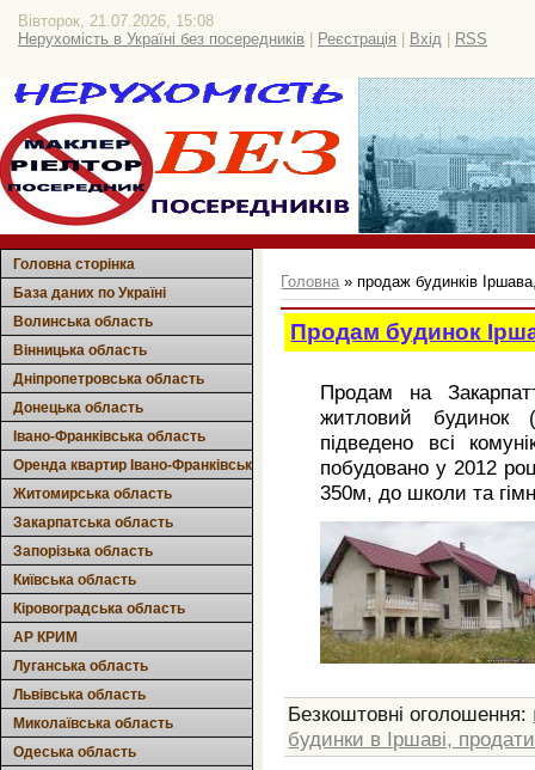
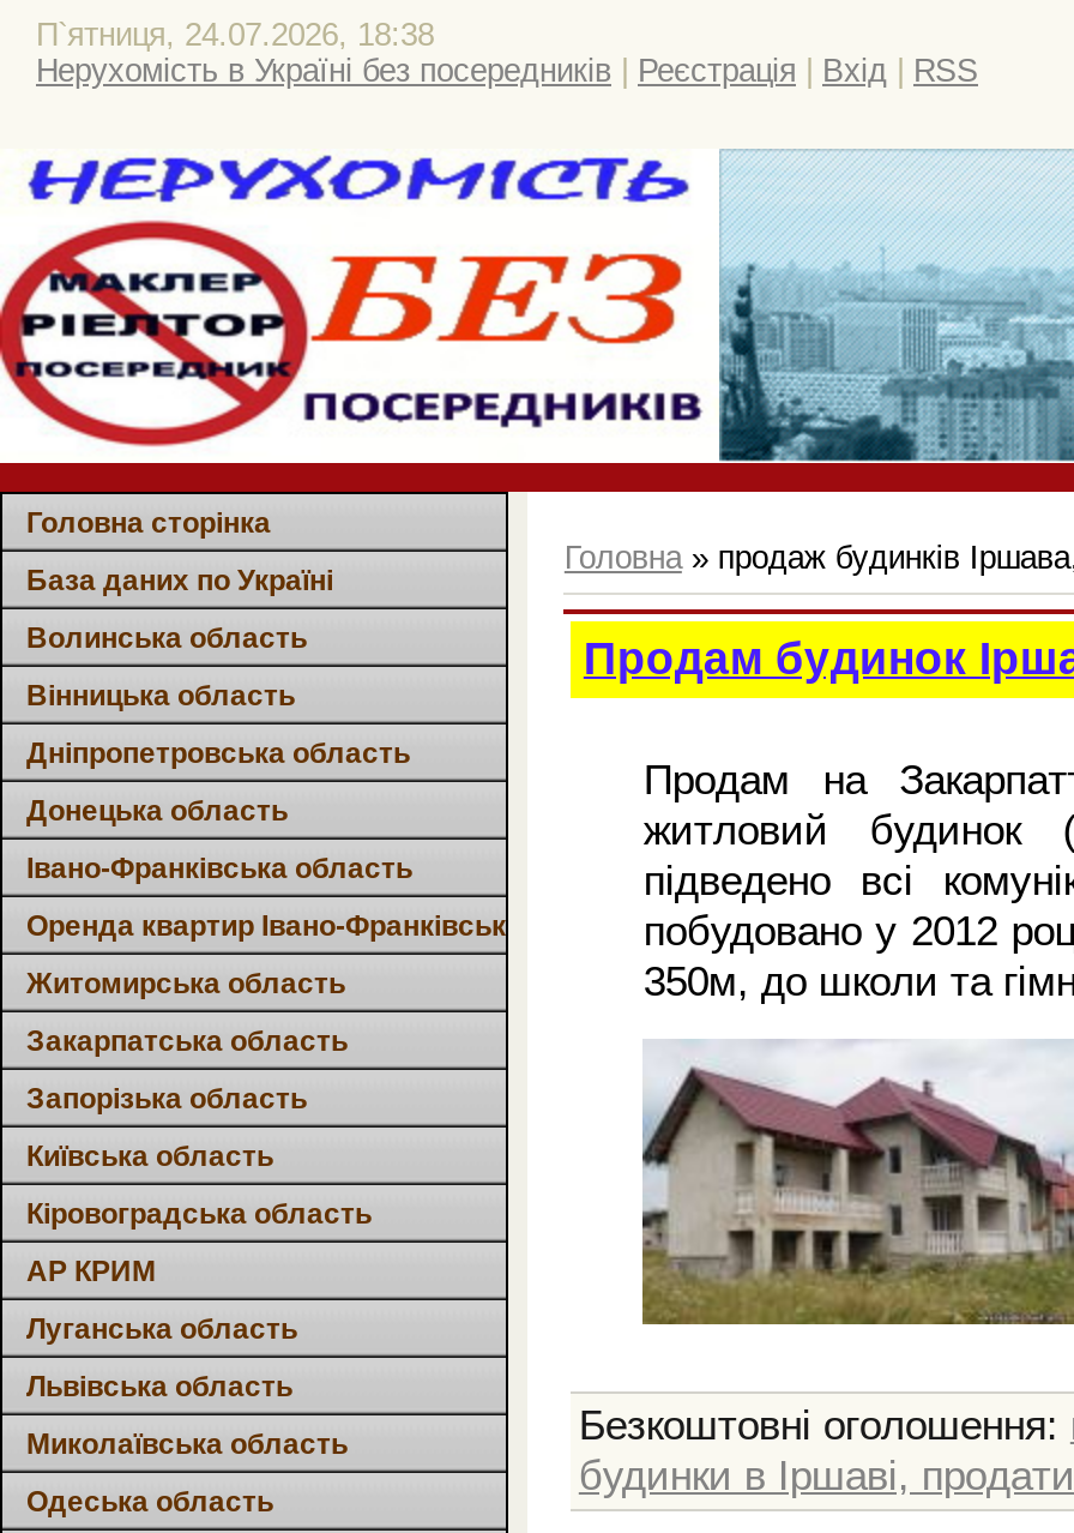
[18,12,214,30] Вівторок, 21.07.2026, 15:08 -> [36,17,434,53] П`ятниця, 24.07.2026, 18:38

